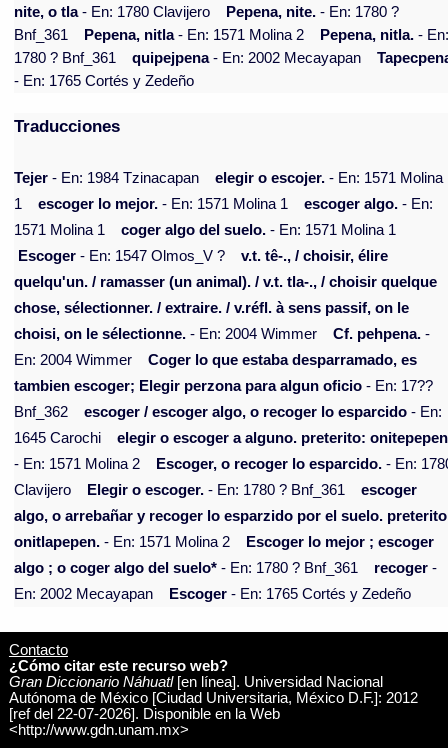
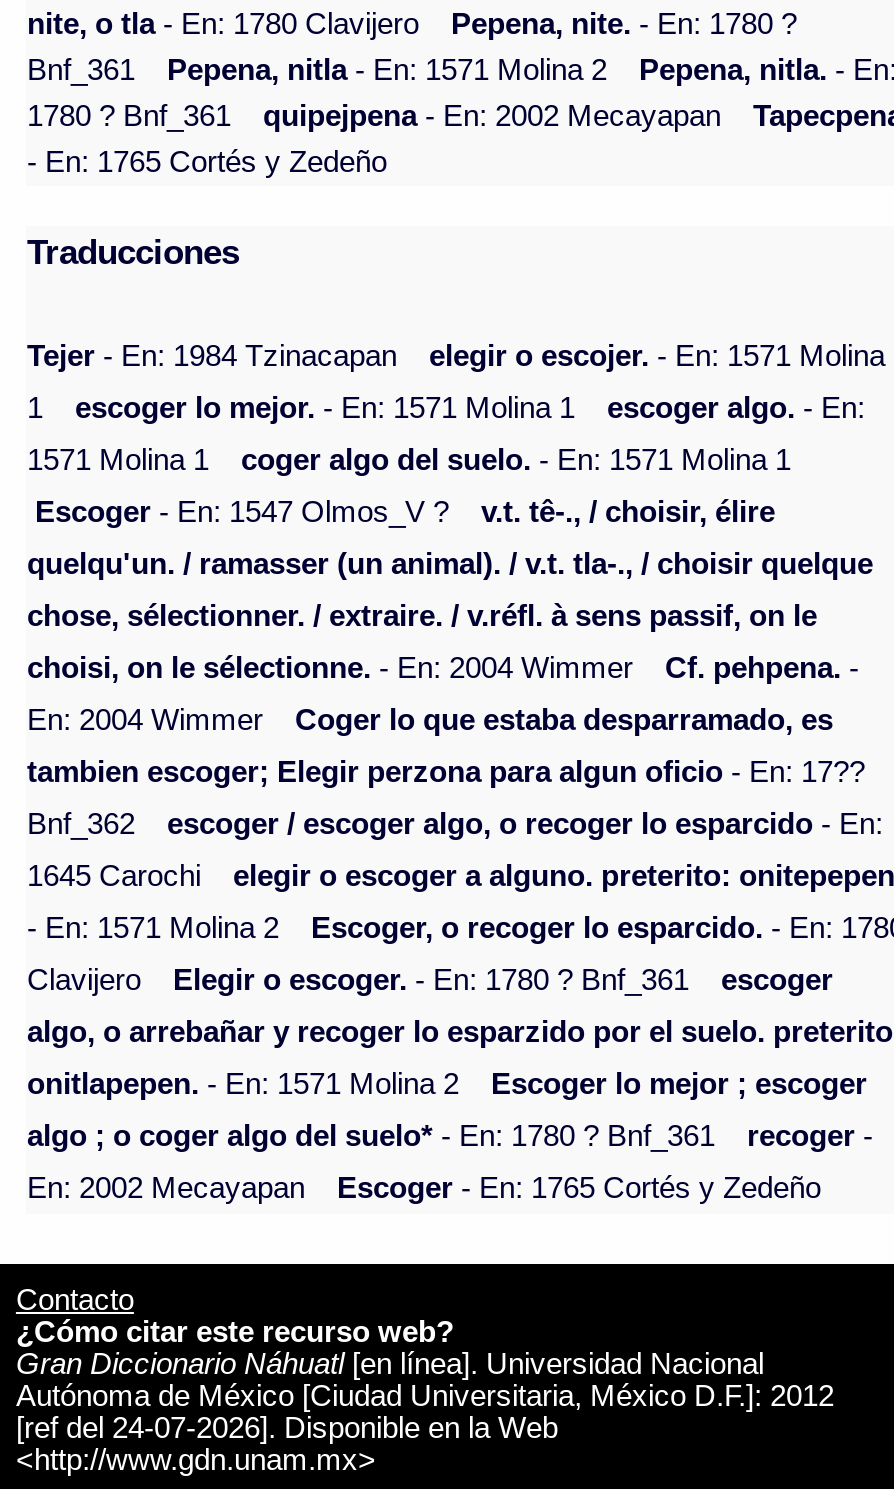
[9,706,280,722] [ref del 22-07-2026]. Disponible en la Web -> [16,1411,558,1443] [ref del 24-07-2026]. Disponible en la Web

